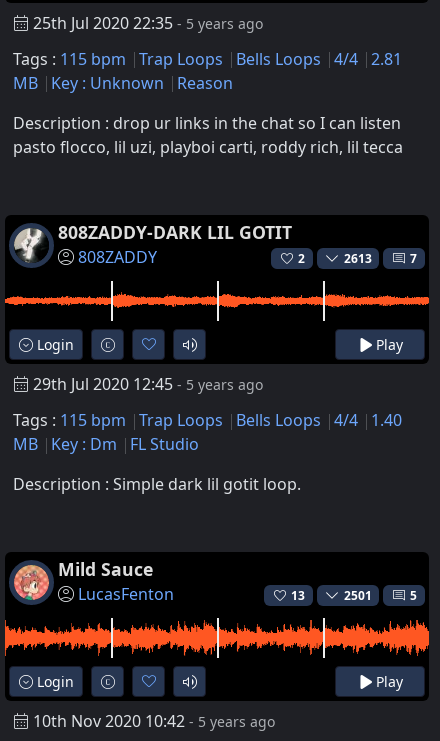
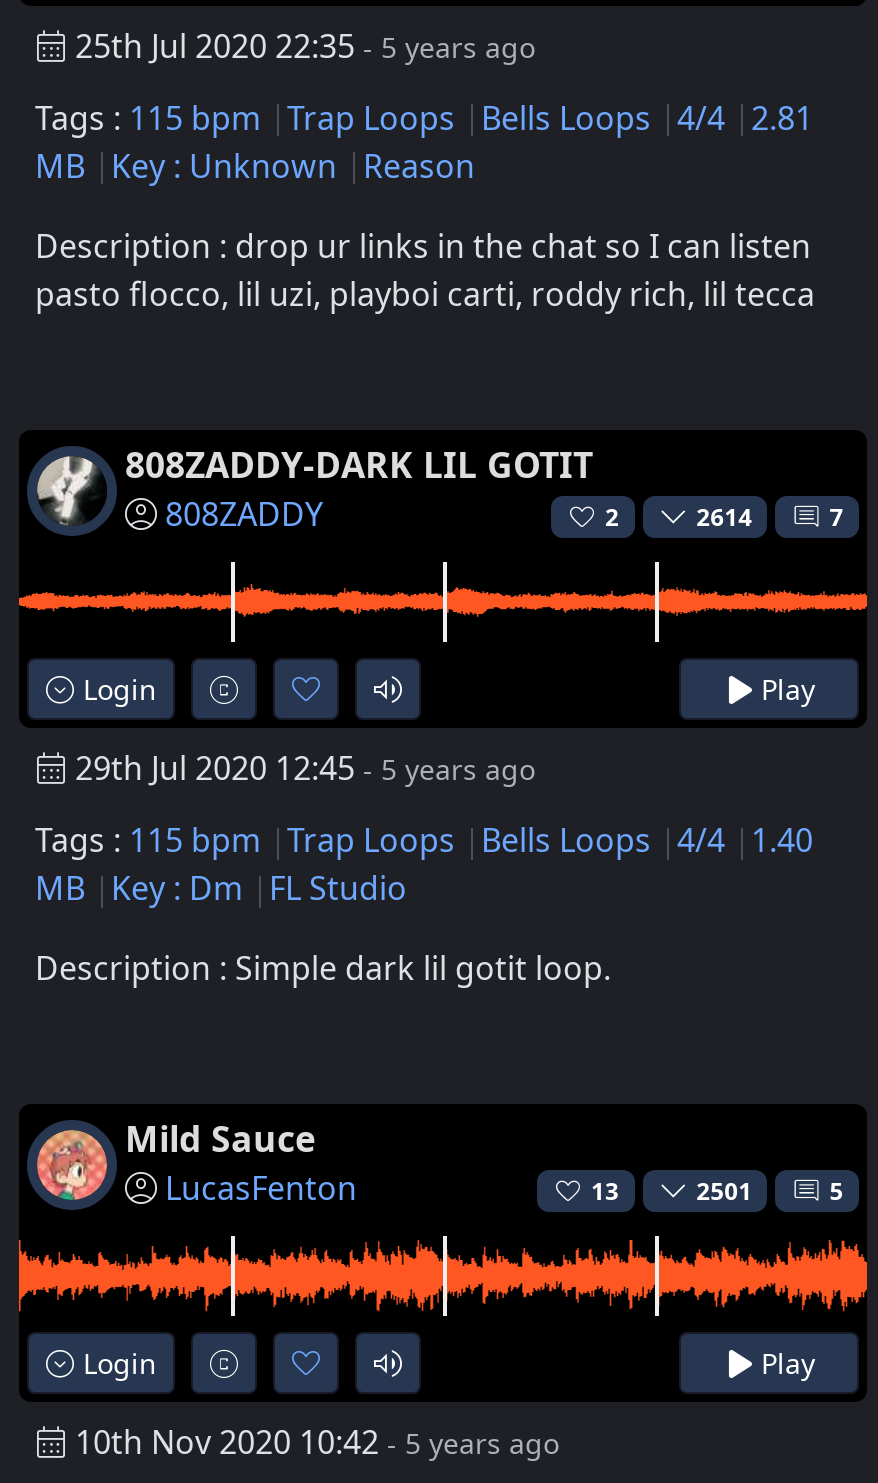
[344,250,372,267] 2613 -> [696,500,752,534] 2614

